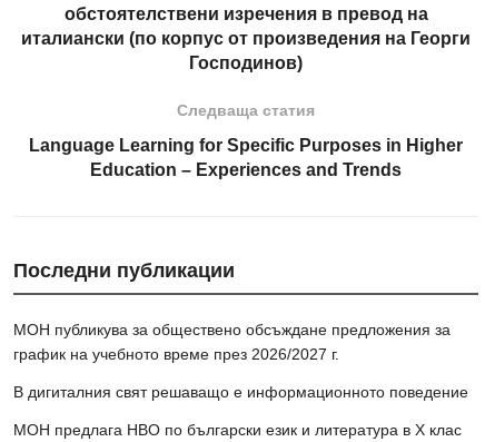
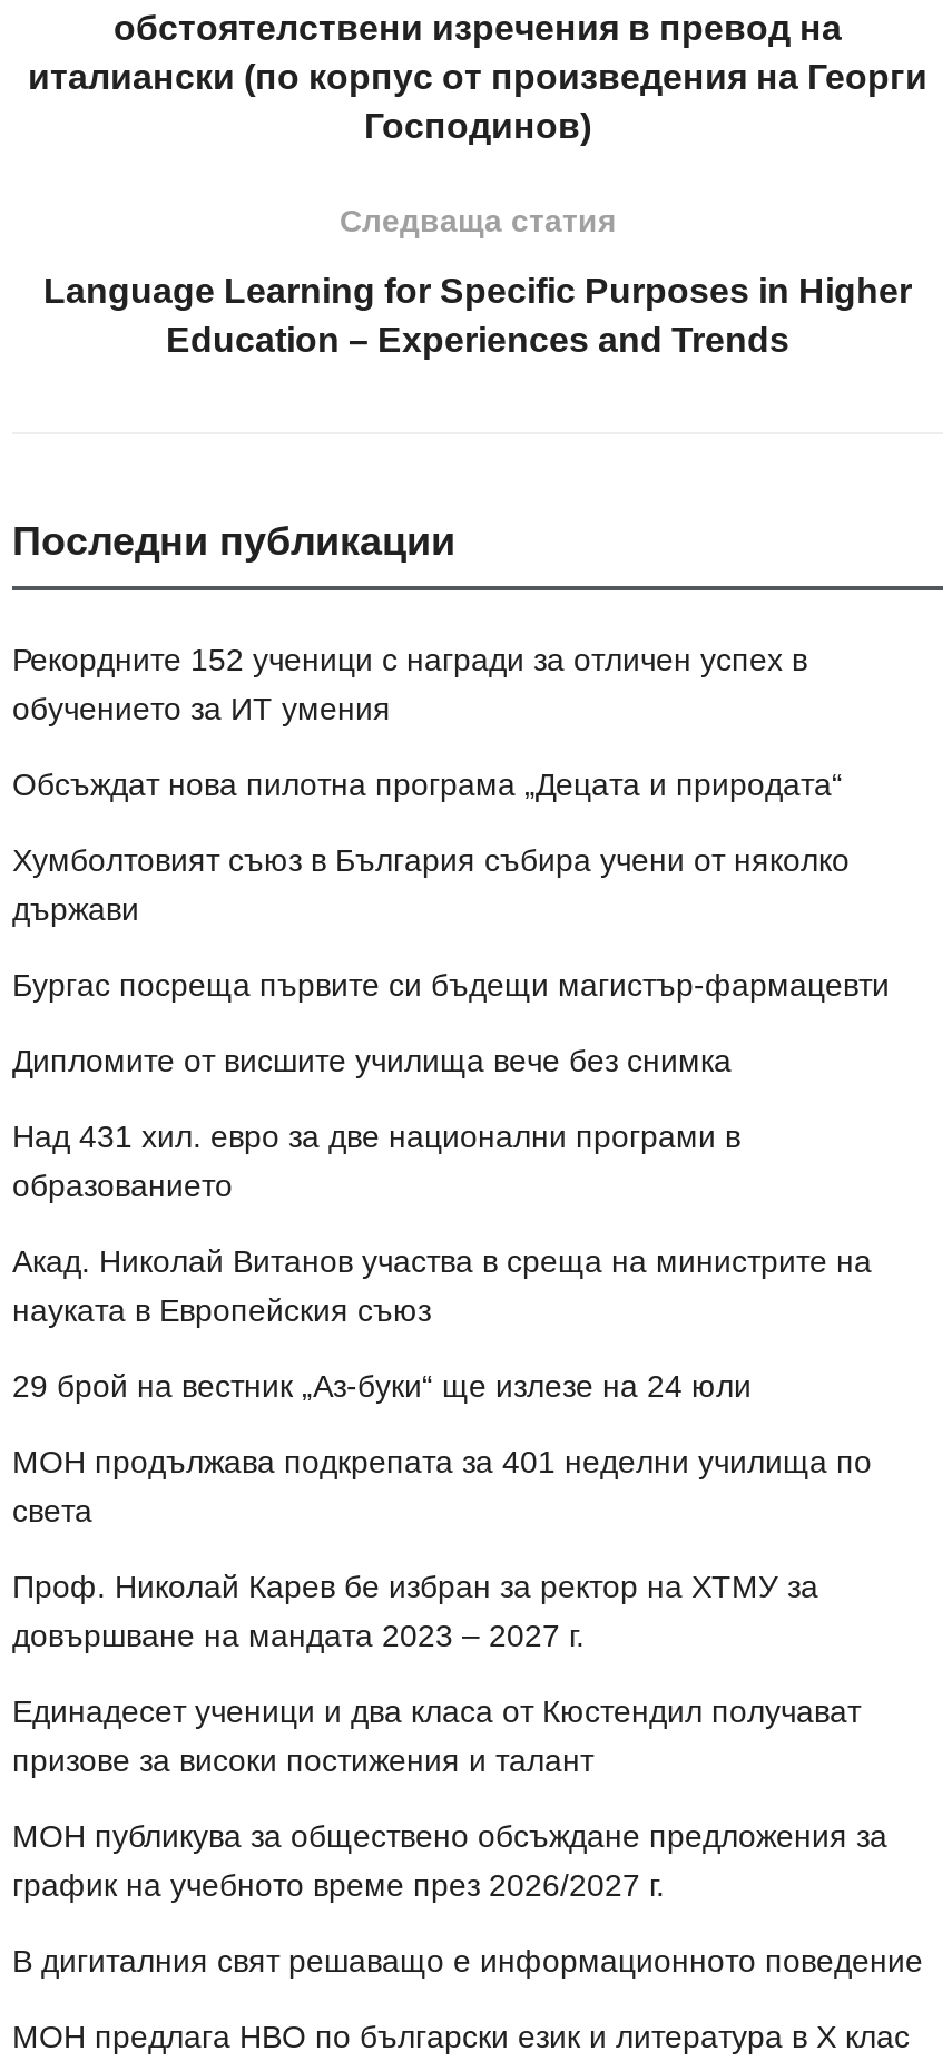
none -> [12,642,890,1778] Рекордните 152 ученици с награди за отличен успех в | обучението за ИТ умения | Обсъждат нова пилотна програма „Децата и природата“ | Хумболтовият съюз в България събира учени от няколко | държави | Бургас посреща първите си бъдещи магистър-фармацевти | Дипломите от висшите училища вече без снимка | Над 431 хил. евро за две национални програми в | образованието | Акад. Николай Витанов участва в среща на министрите на | науката в Европейския съюз | 29 брой на вестник „Аз-буки“ ще излезе на 24 юли | МОН продължава подкрепата за 401 неделни училища по | света | Проф. Николай Карев бе избран за ректор на ХТМУ за | довършване на мандата 2023 – 2027 г. | Единадесет ученици и два класа от Кюстендил получават | призове за високи постижения и талант

